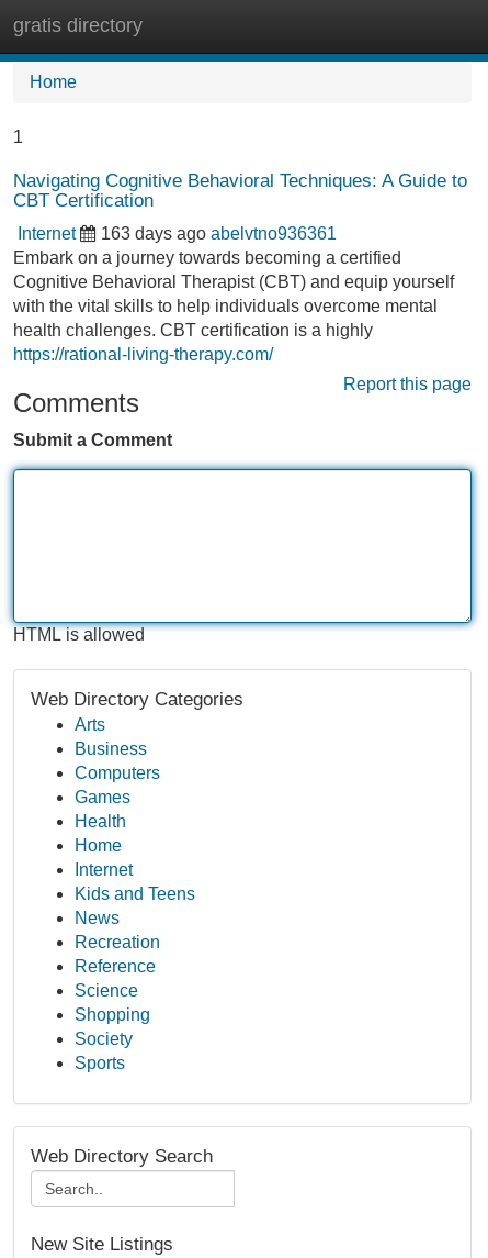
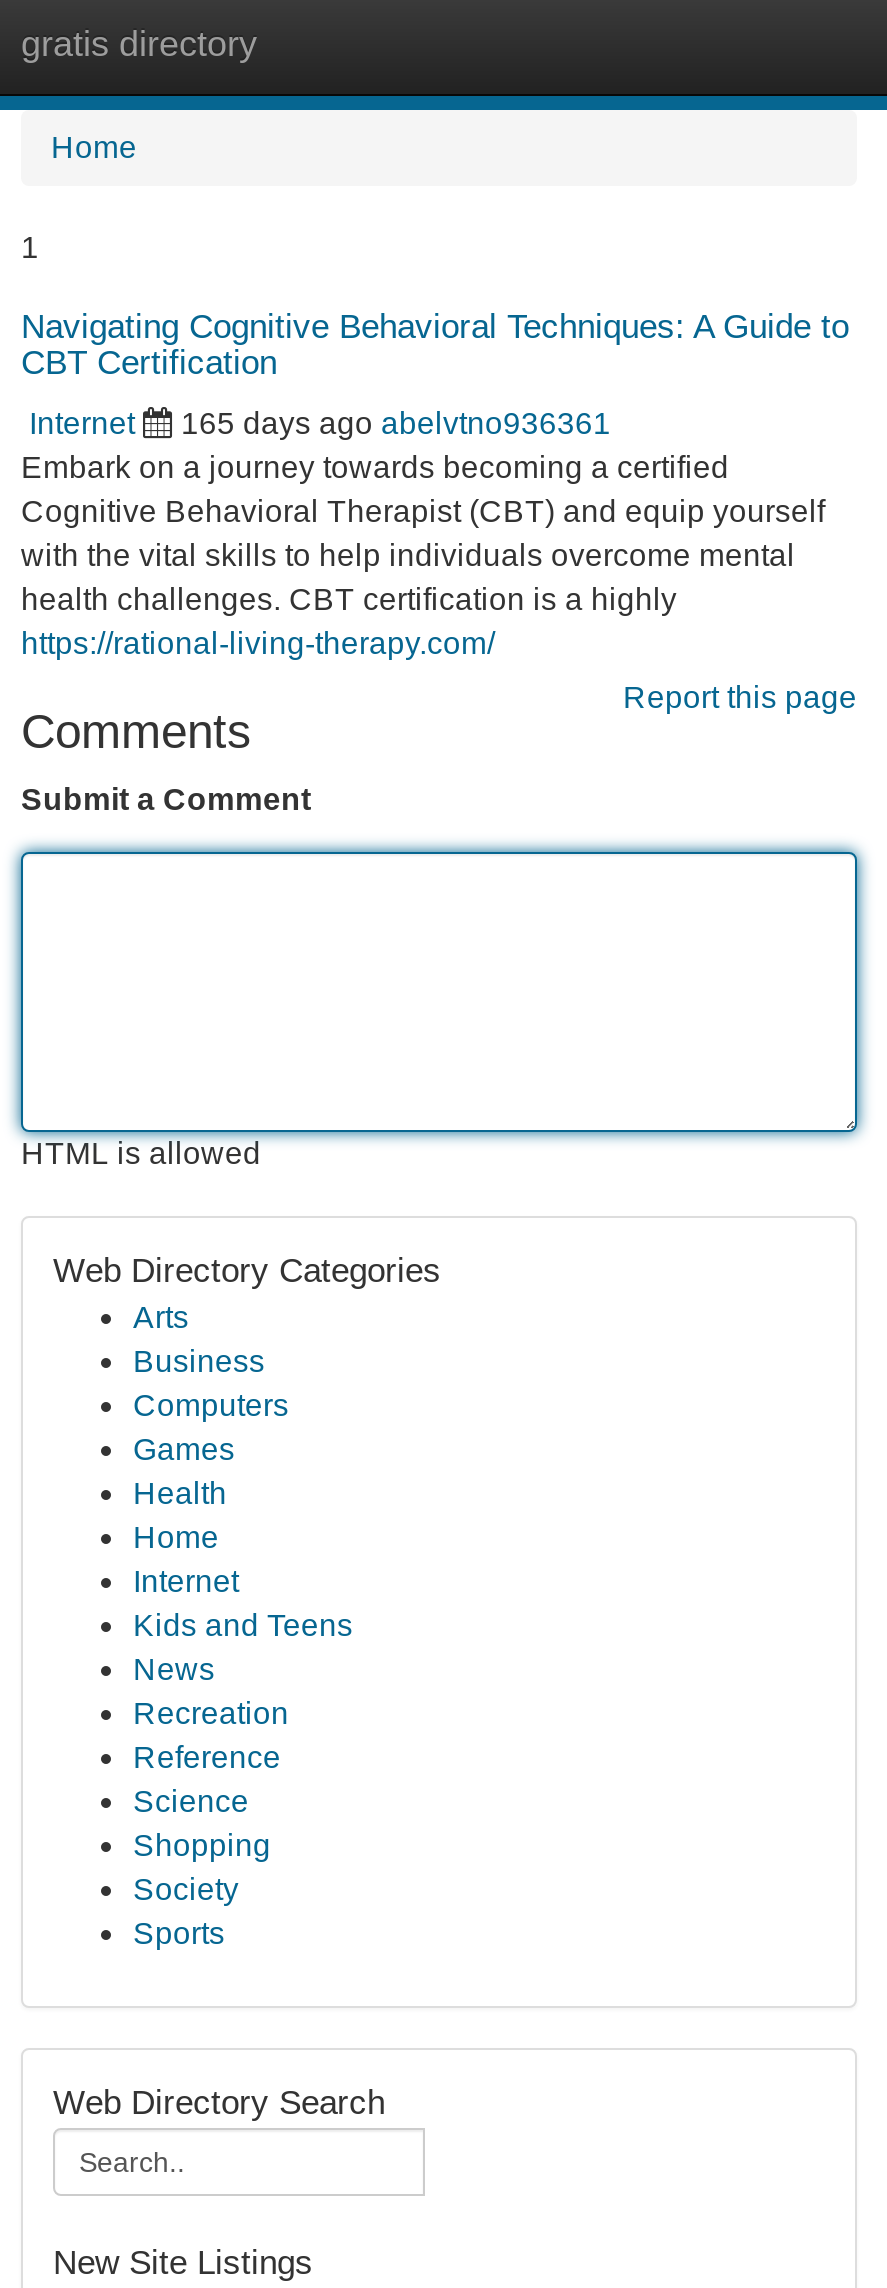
[101,224,337,243] 163 days ago abelvtno936361 -> [181,406,611,440] 165 days ago abelvtno936361

